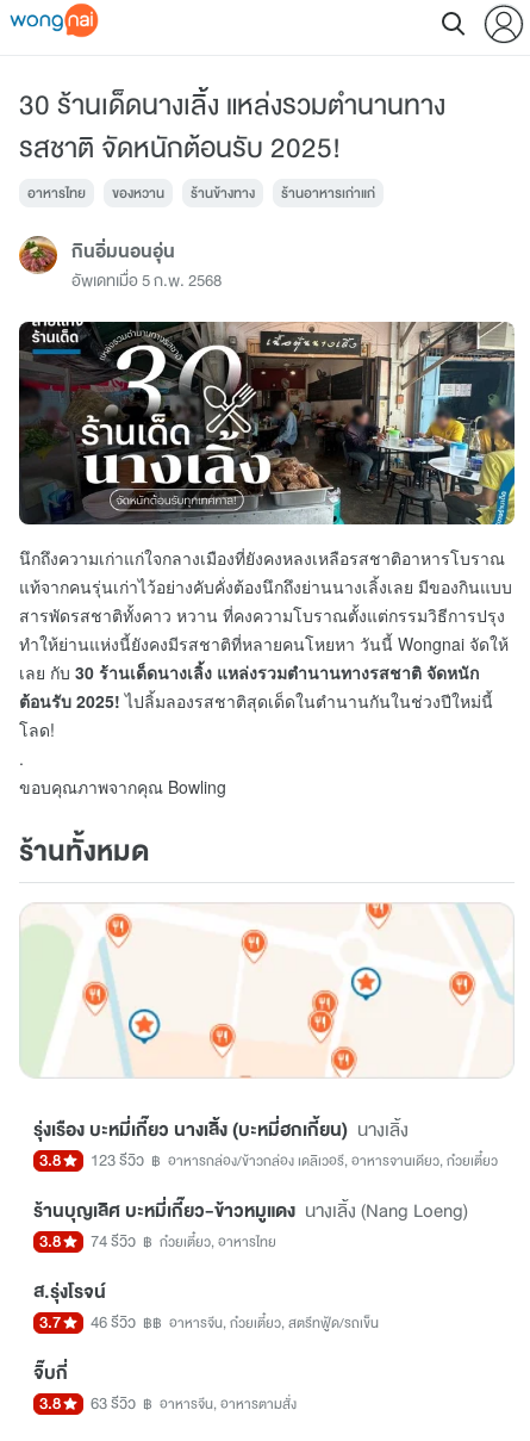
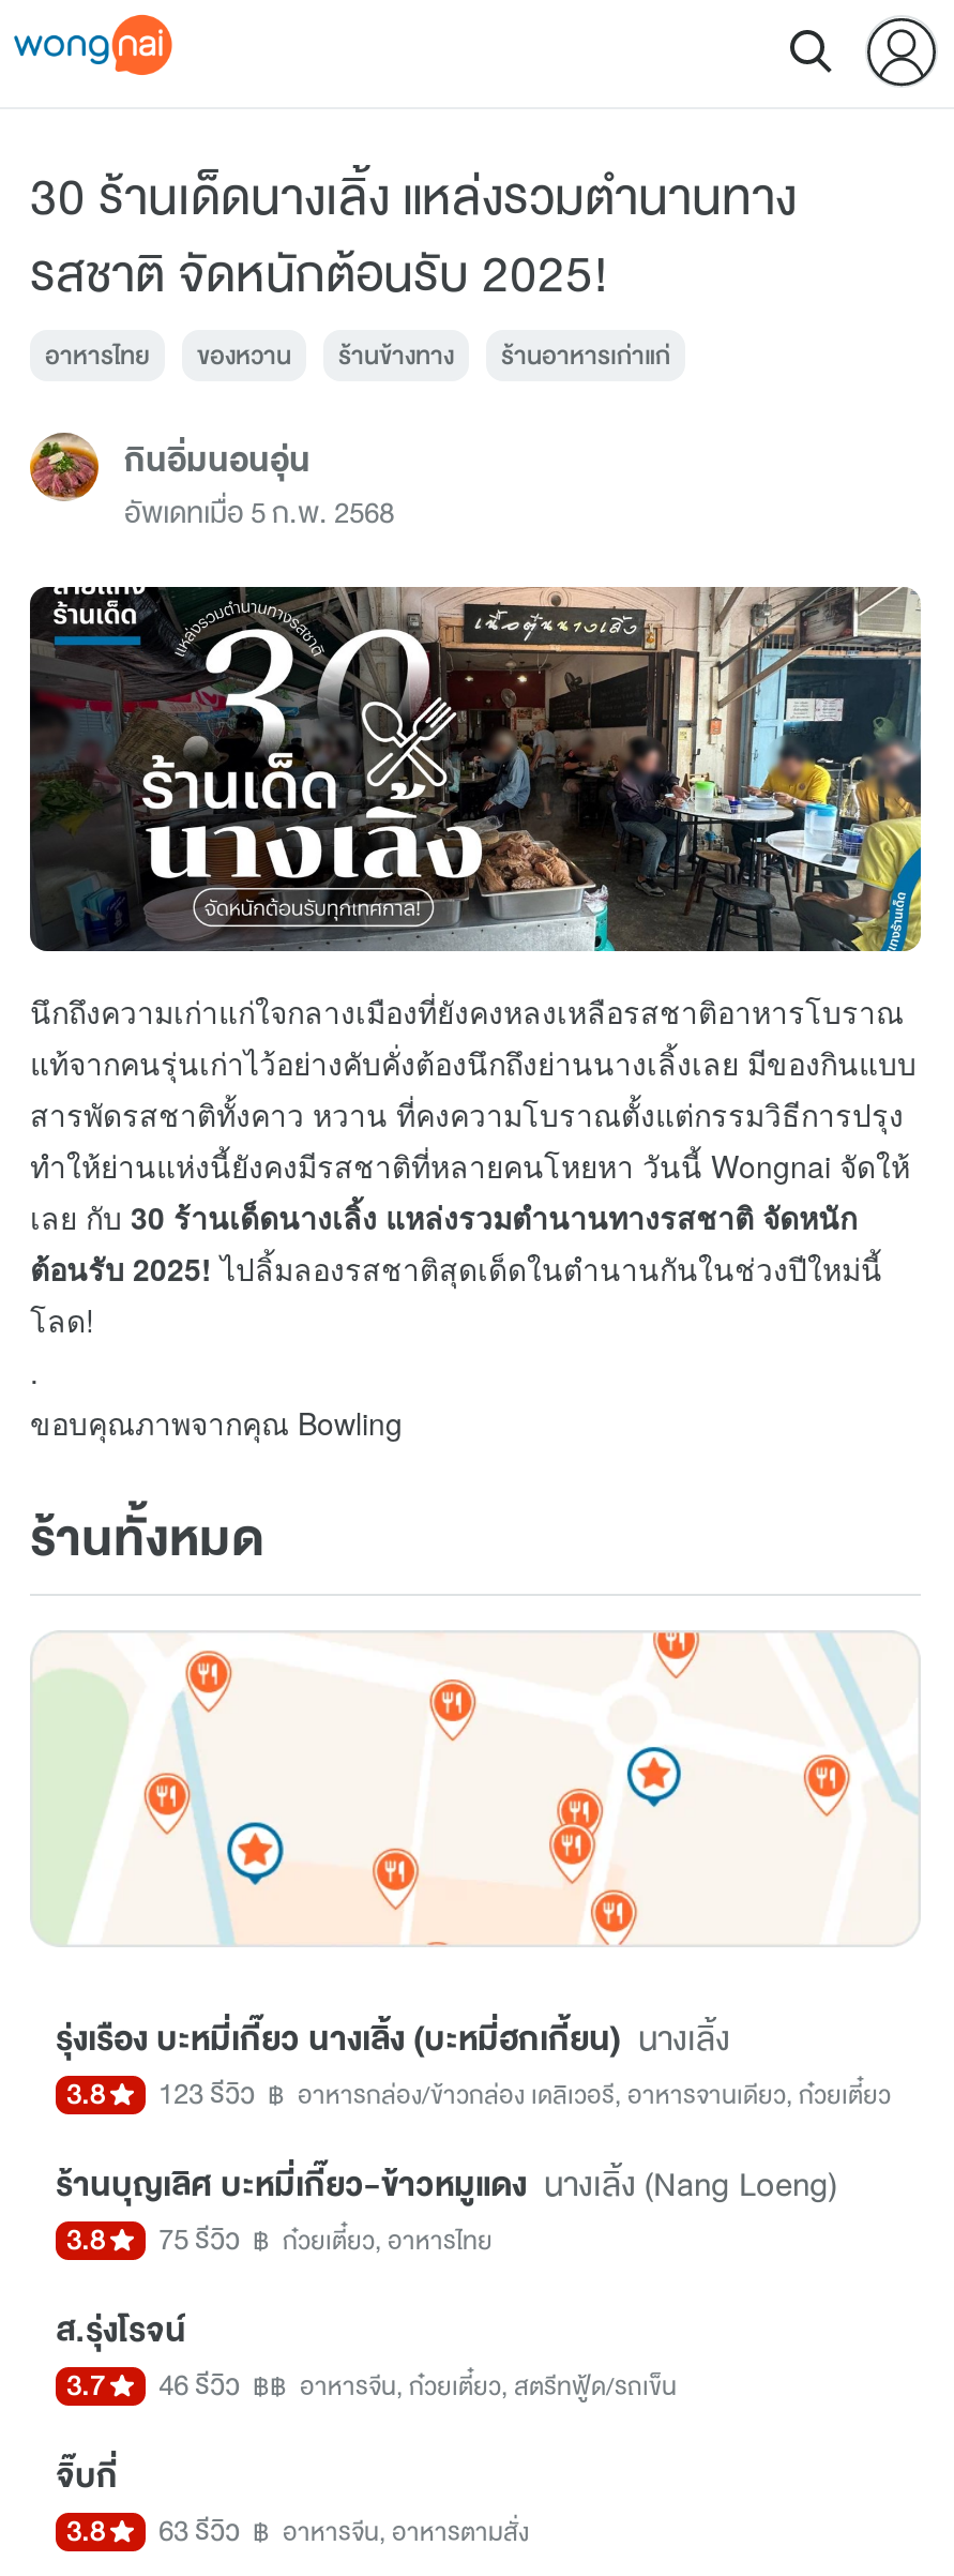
[91,1229,276,1254] 74 รีวิว ฿ ก๋วยเตี๋ยว, อาหารไทย -> [158,2217,493,2262] 75 รีวิว ฿ ก๋วยเตี๋ยว, อาหารไทย

